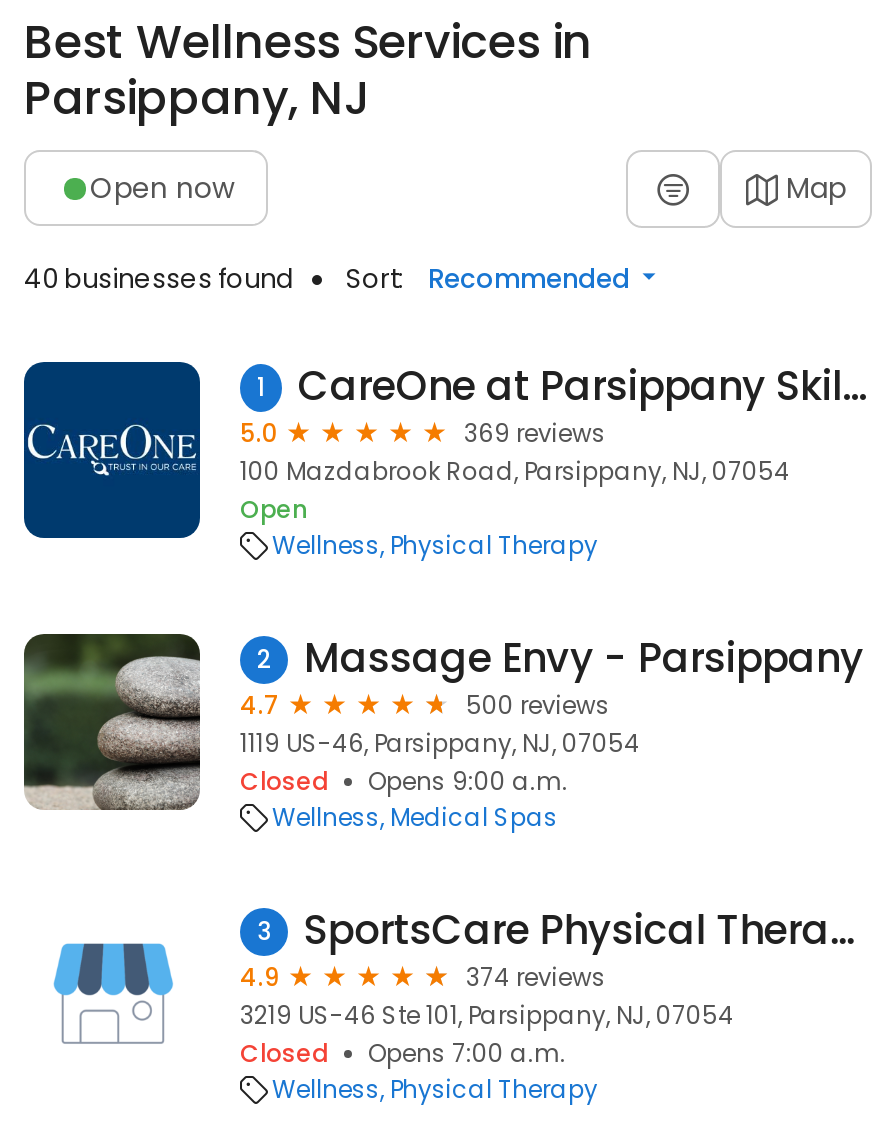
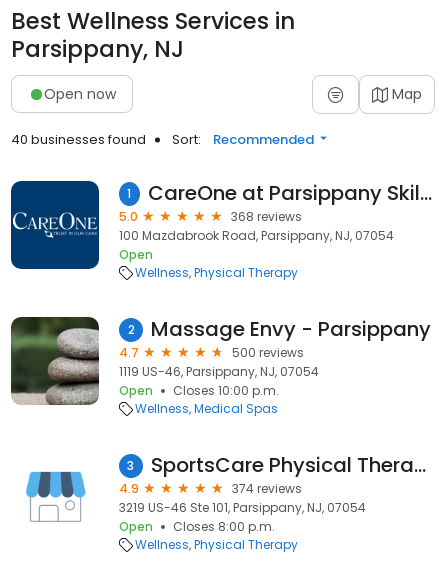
[464,416,606,450] 369 reviews -> [231,208,302,225] 368 reviews
[240,764,568,798] Closed | Opens 9:00 a.m. -> [119,382,279,399] Open | Closes 10:00 p.m.
[240,1036,566,1070] Closed | Opens 7:00 a.m. -> [119,518,275,535] Open | Closes 8:00 p.m.

